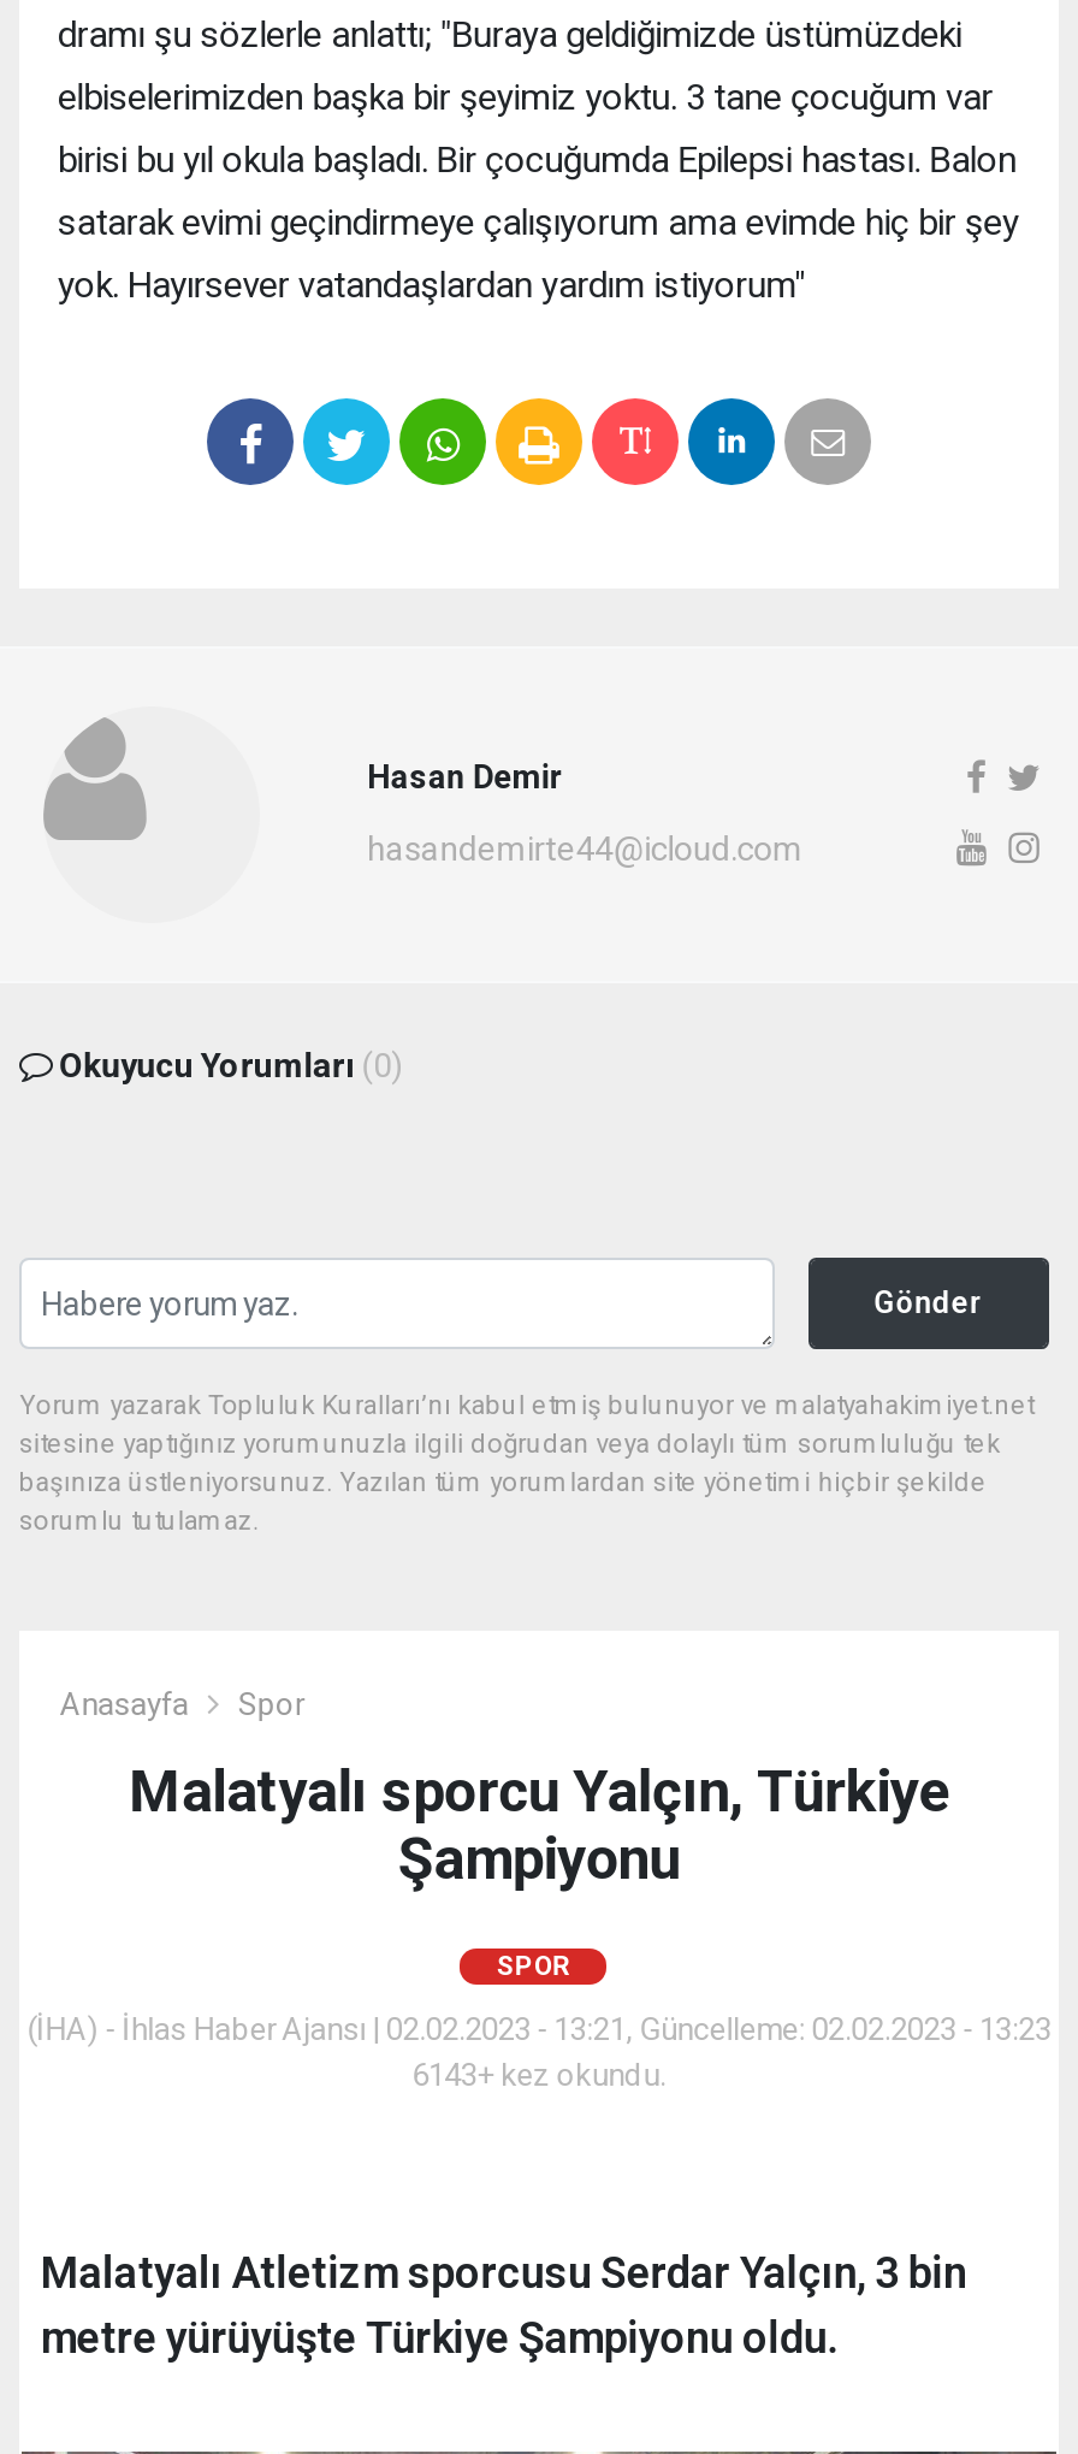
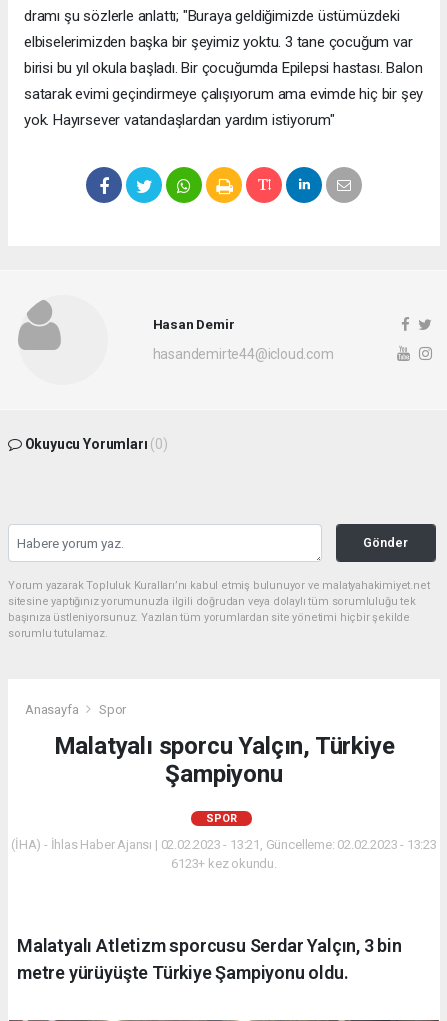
[412,2058,666,2094] 6143+ kez okundu. -> [171,856,277,871] 6123+ kez okundu.

